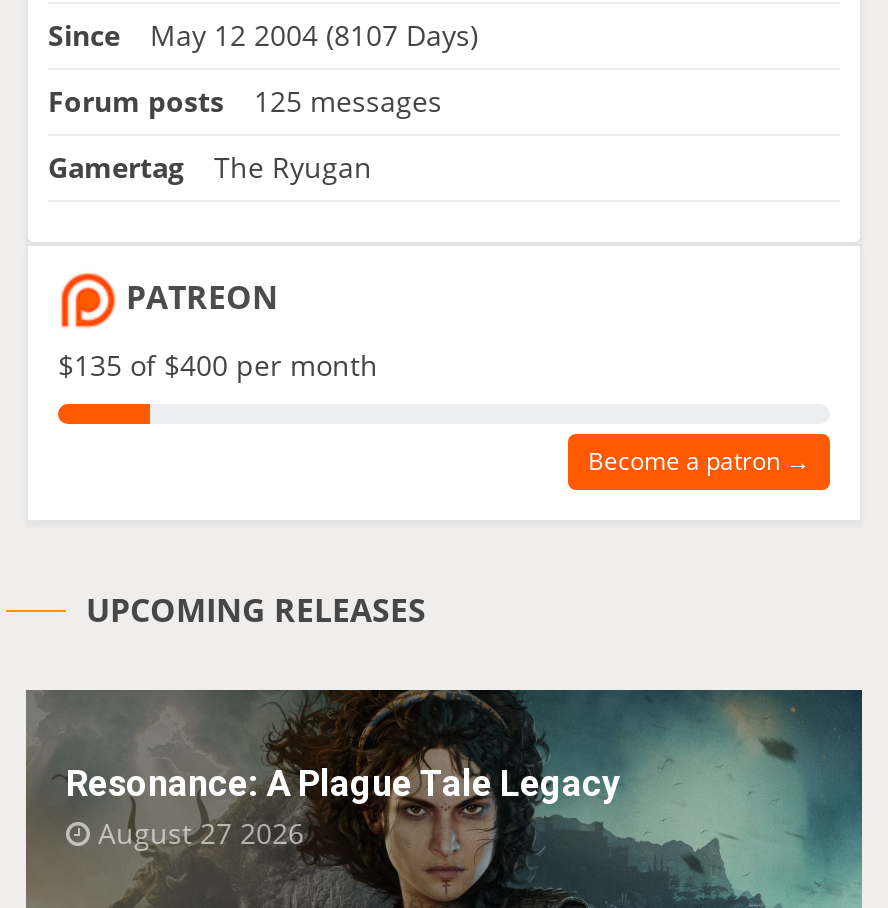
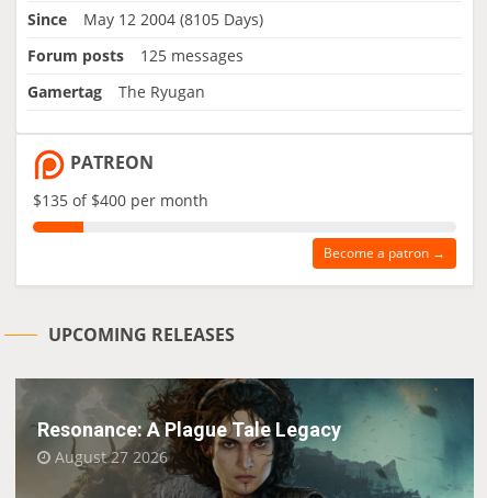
[48,16,478,54] Since May 12 2004 (8107 Days) -> [27,9,263,30] Since May 12 2004 (8105 Days)

